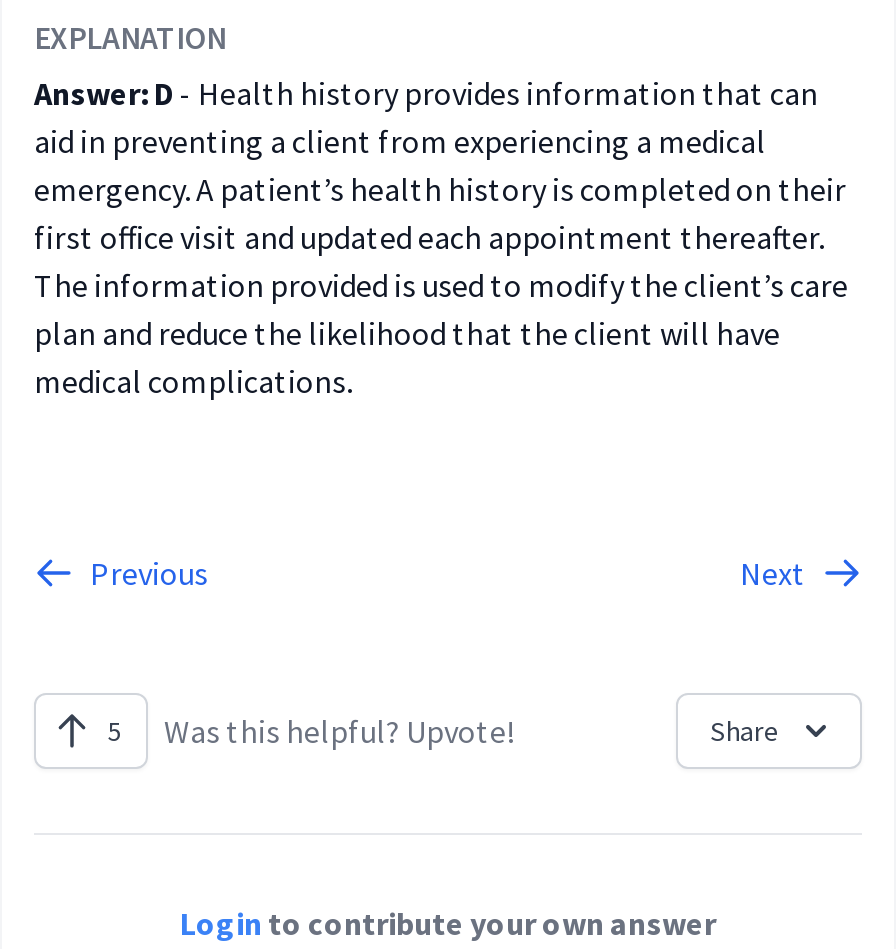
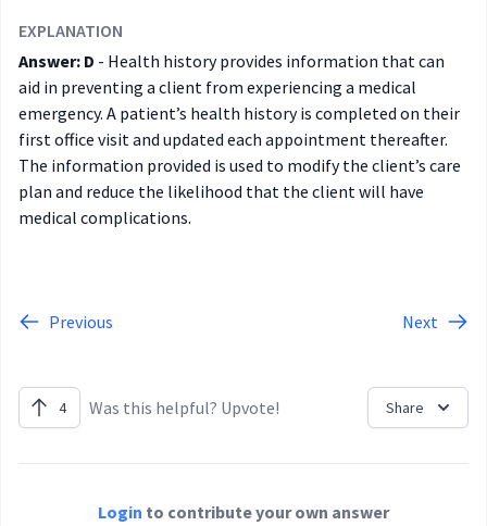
[108,712,514,752] 5 Was this helpful? Upvote! -> [59,397,279,419] 4 Was this helpful? Upvote!

